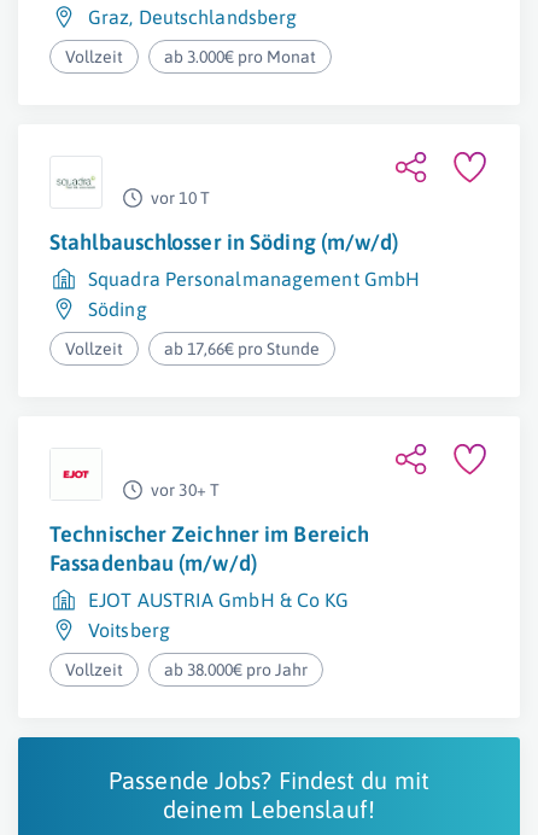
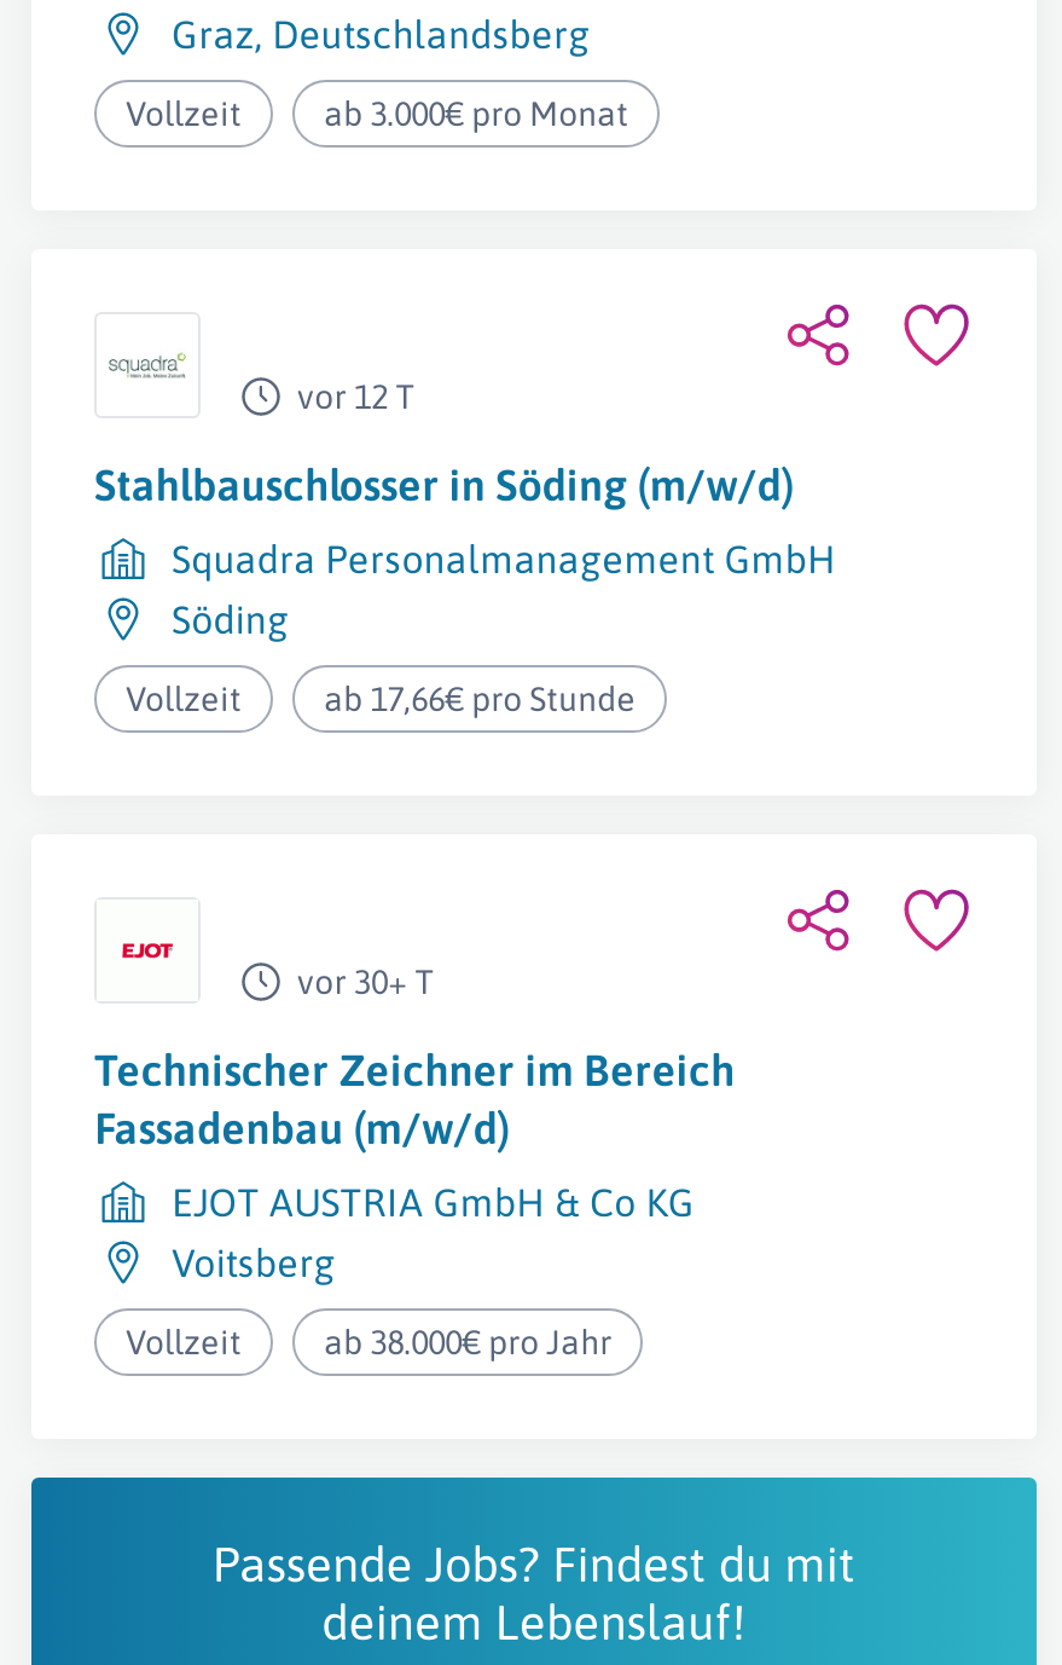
[151,188,210,208] vor 10 T -> [297,377,415,416] vor 12 T

